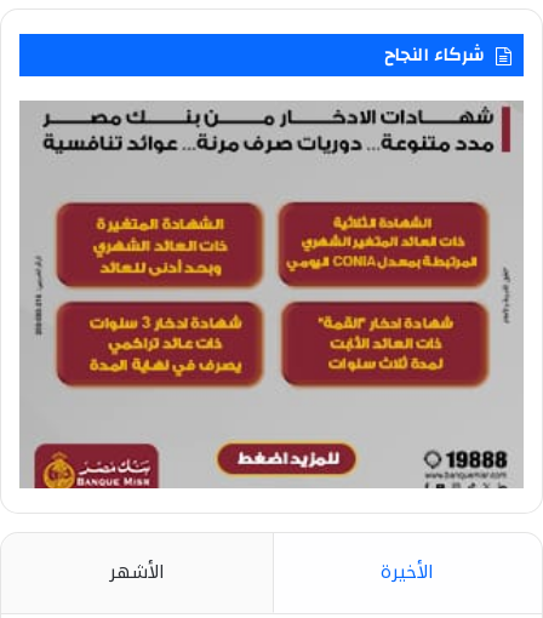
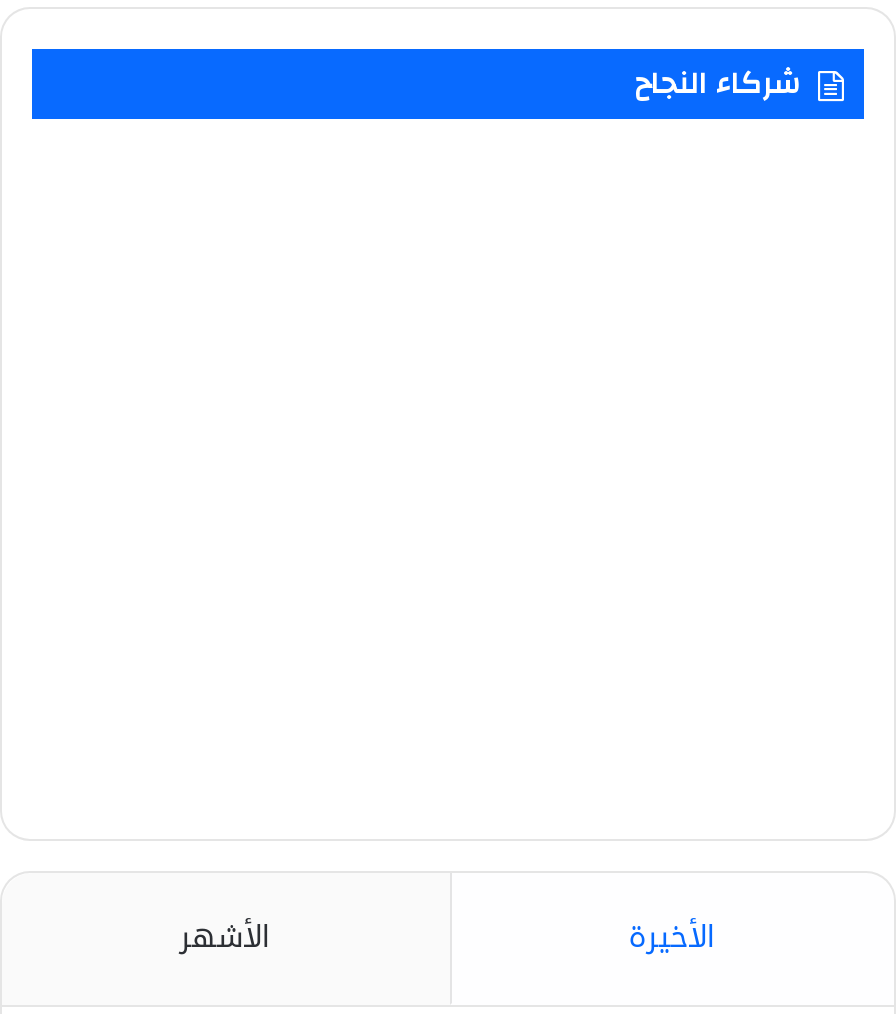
[19,101,524,490] [image] -> none

